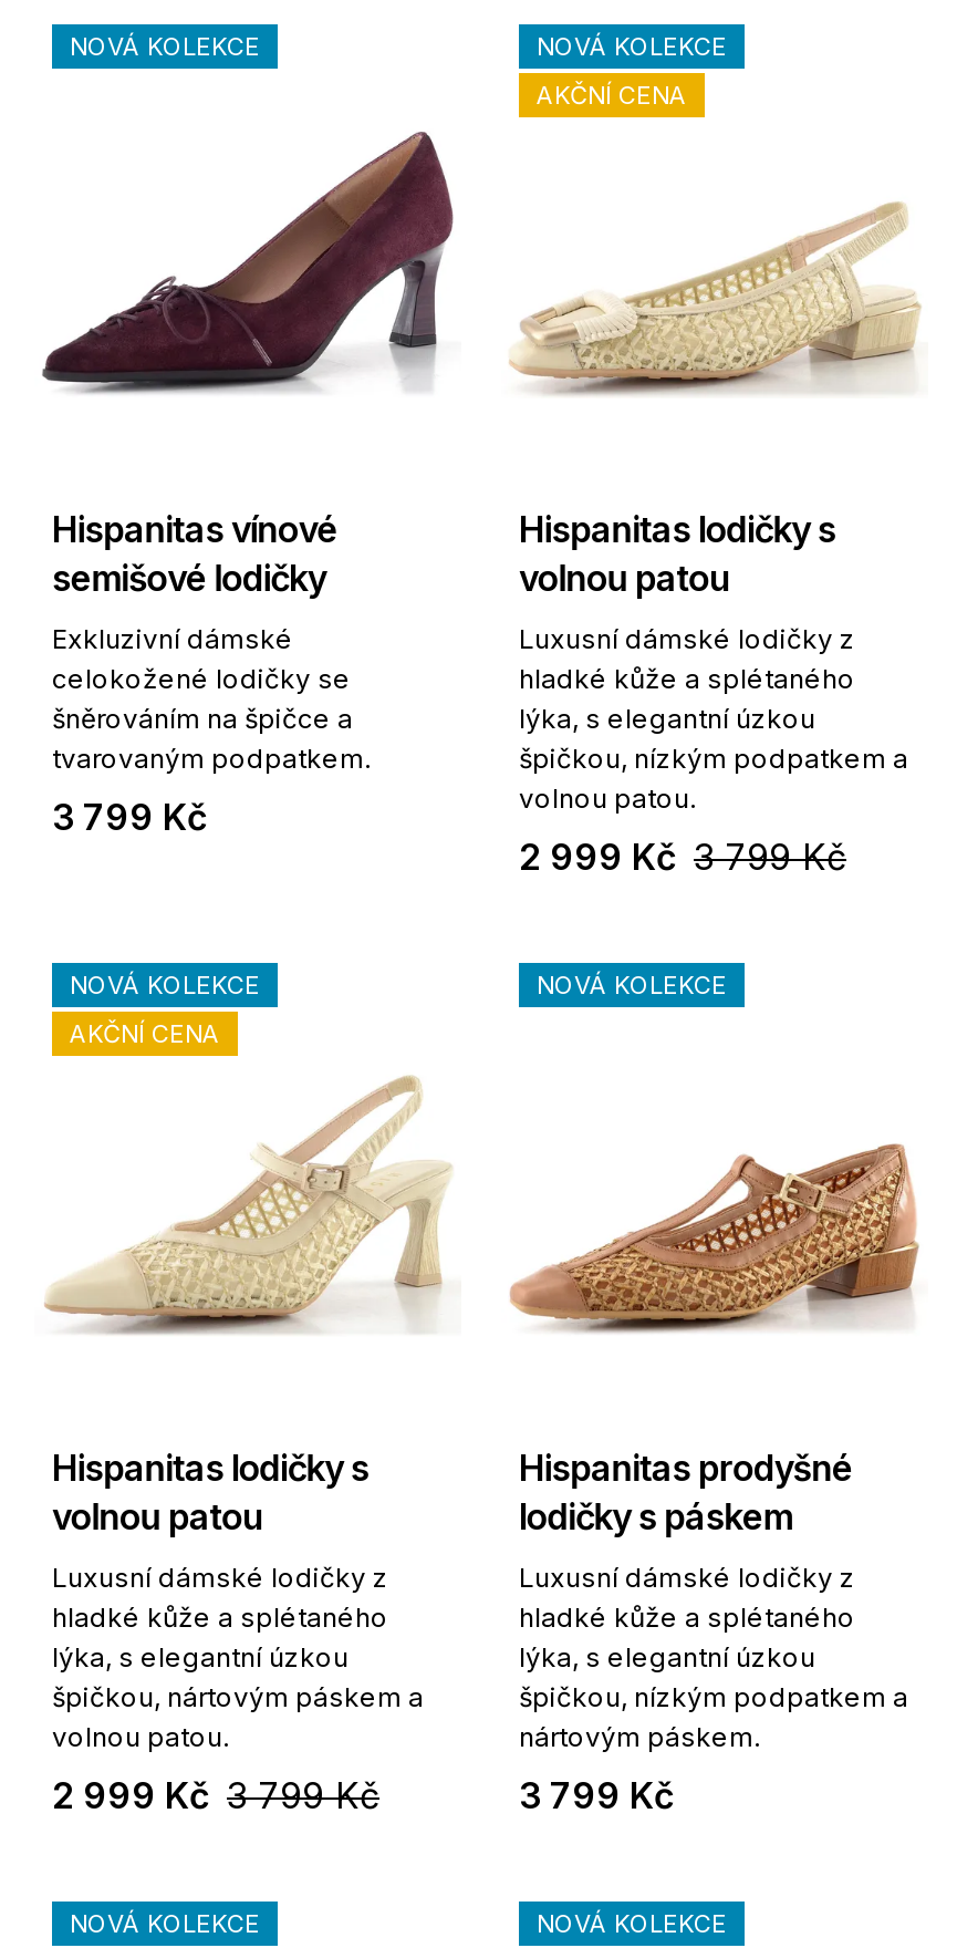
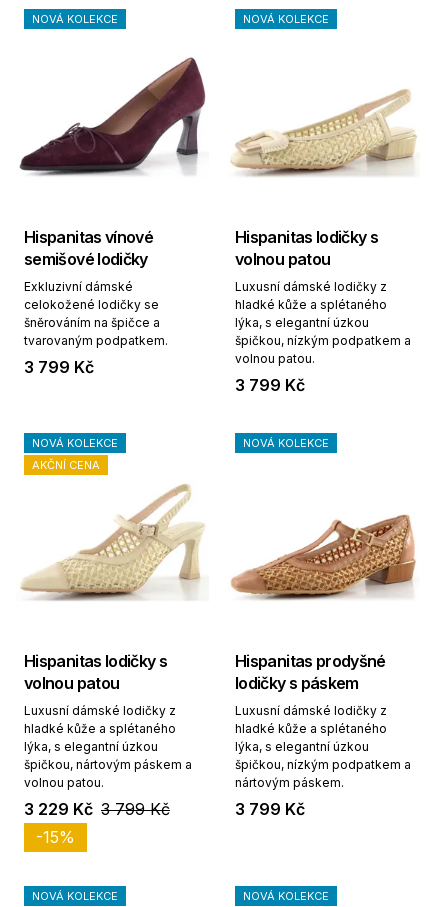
[537,80,687,111] AKČNÍ CENA -> none
[519,835,846,879] 2 999 Kč 3 799 Kč -> [235,375,305,395] 3 799 Kč
[52,1773,379,1817] 2 999 Kč 3 799 Kč -> [24,799,170,847] 3 229 Kč 3 799 Kč | -15%

